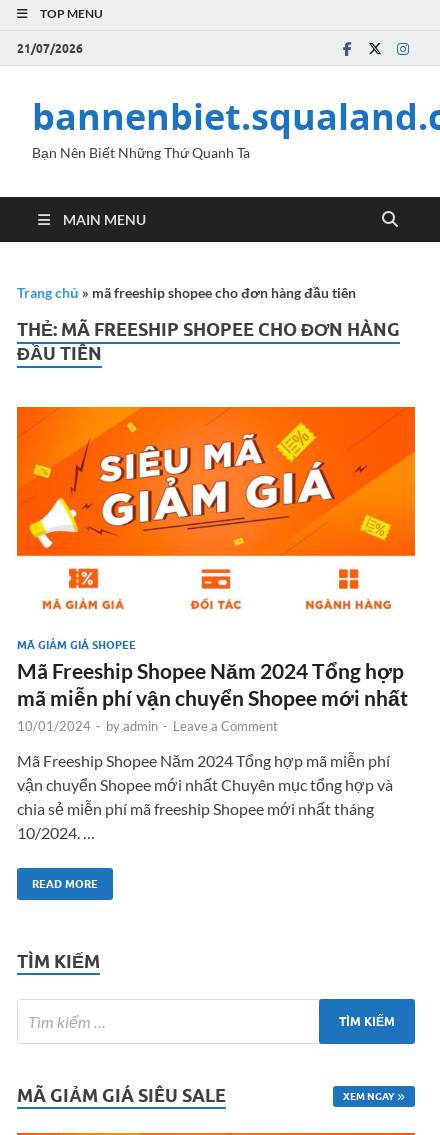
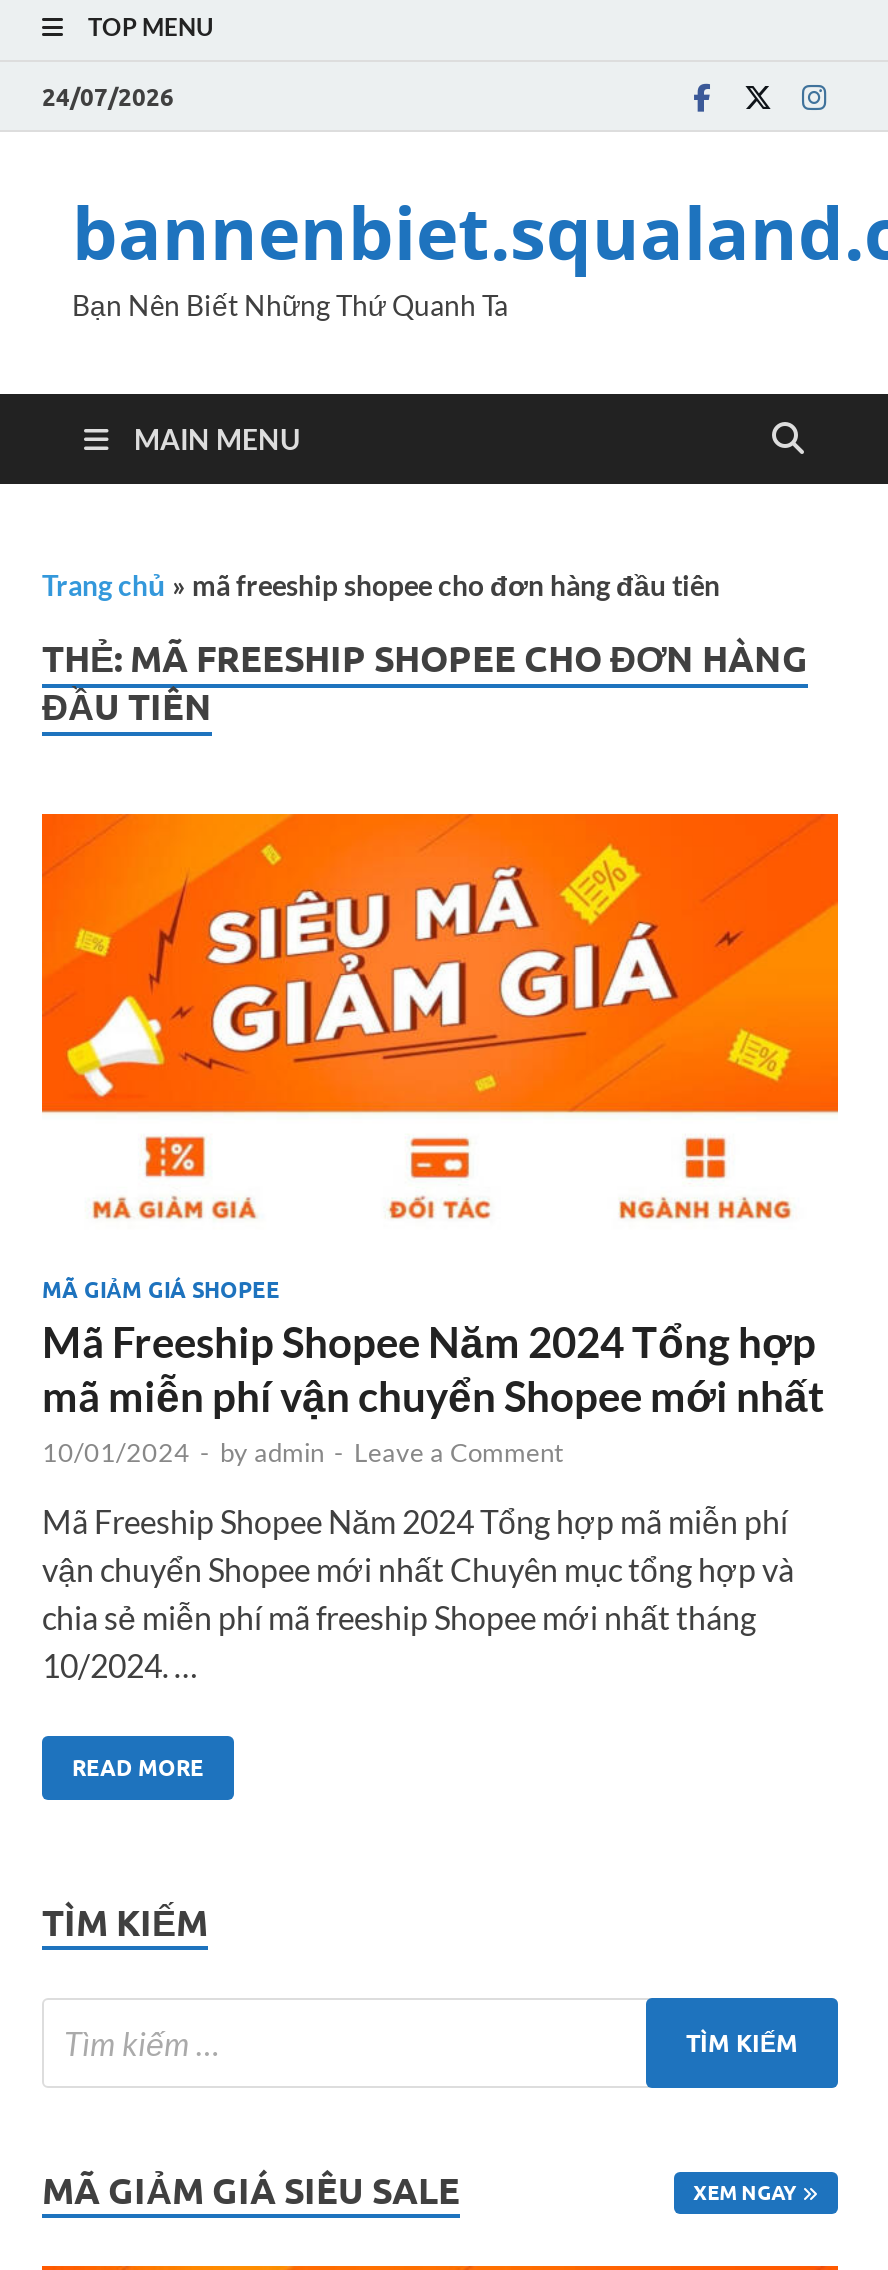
[17,40,83,55] 21/07/2026 -> [42,81,174,111] 24/07/2026

